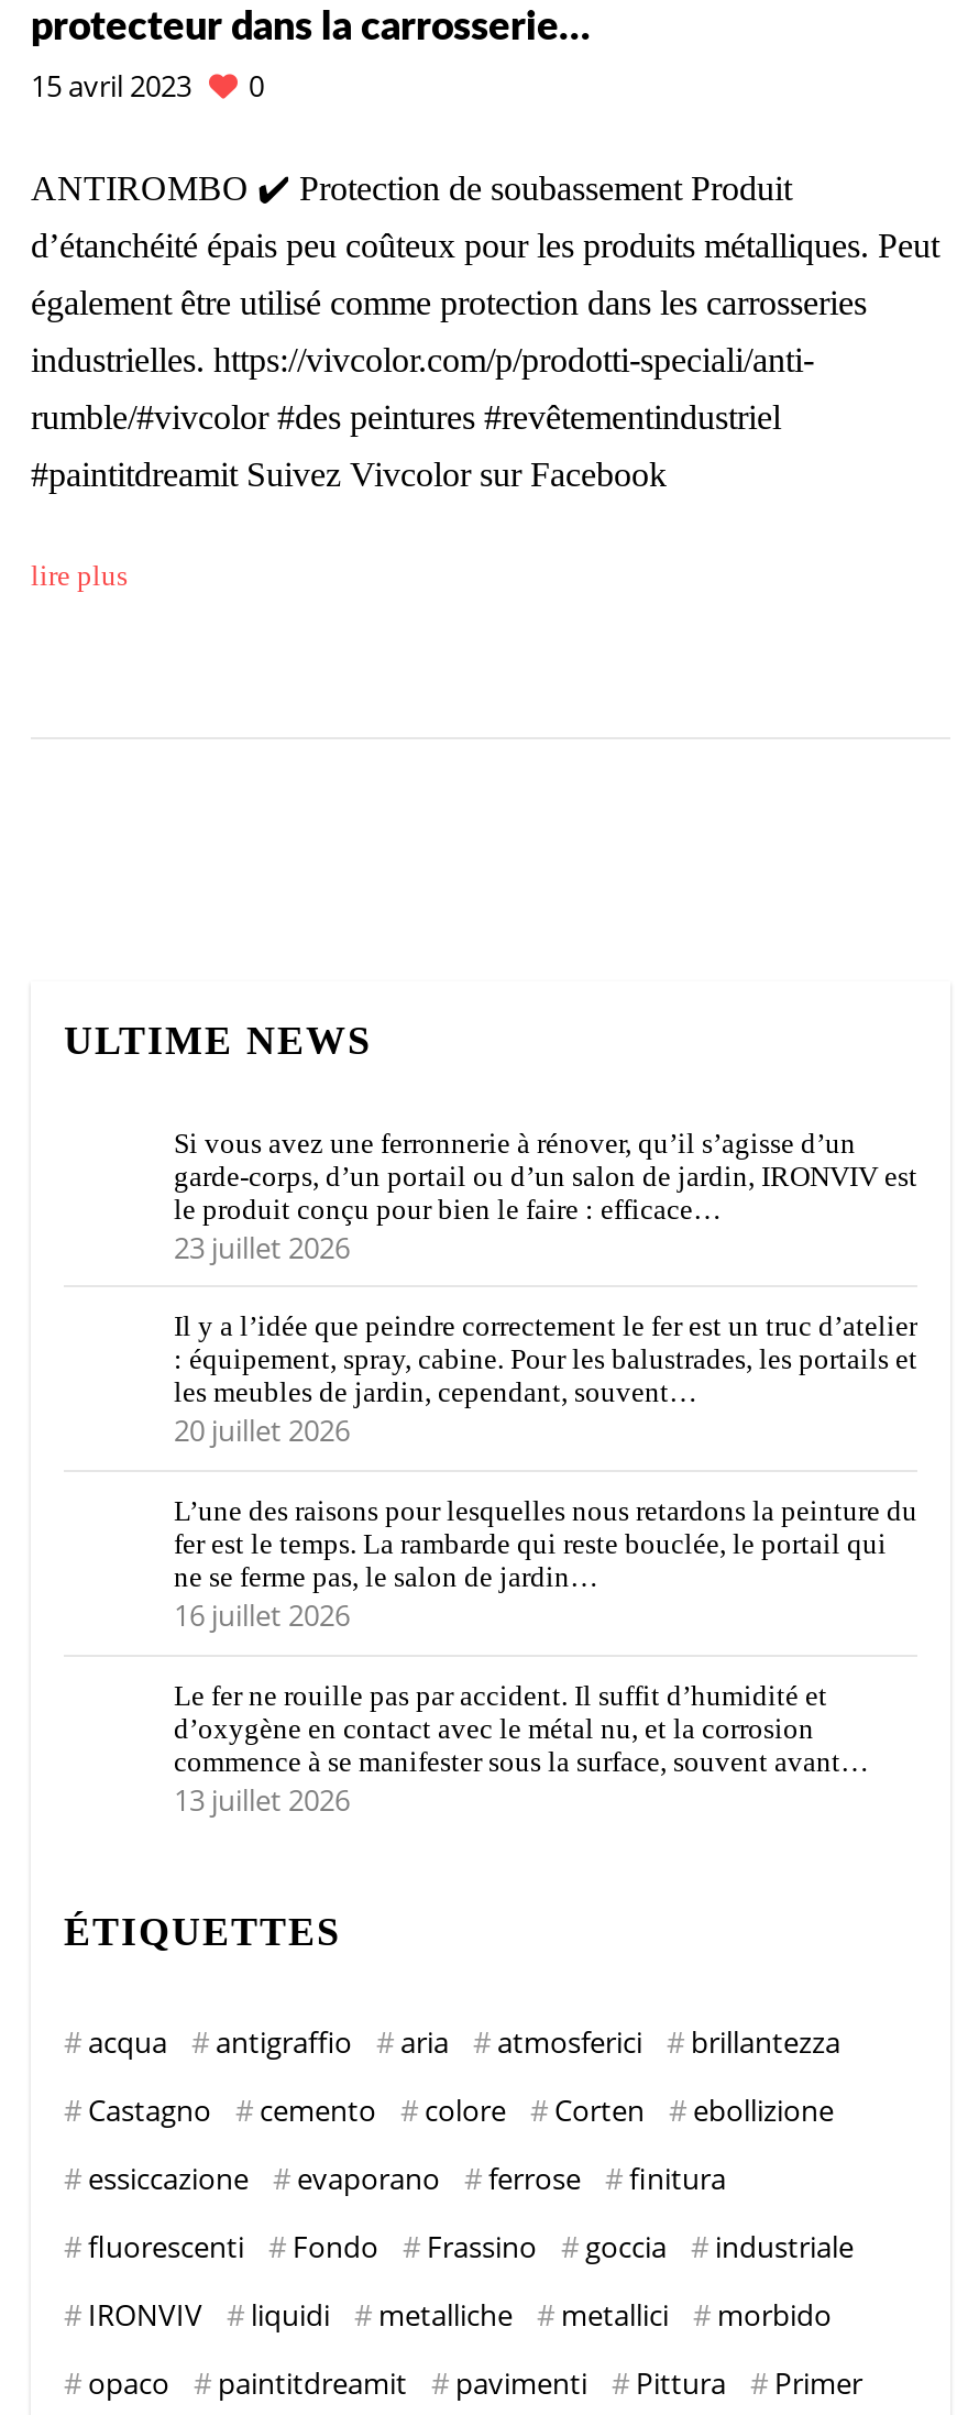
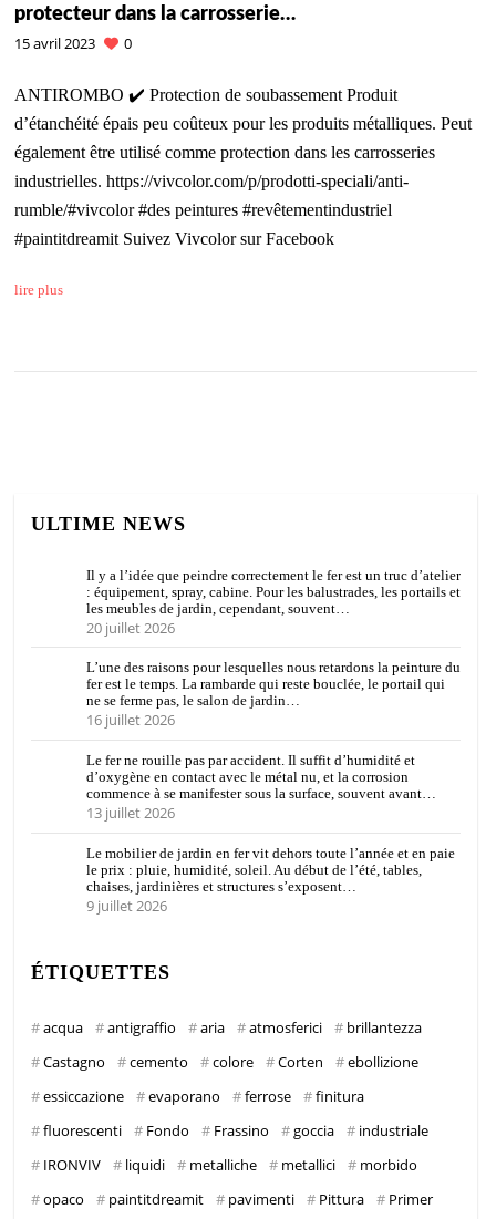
[174,1126,917,1266] Si vous avez une ferronnerie à rénover, qu’il s’agisse d’un | garde-corps, d’un portail ou d’un salon de jardin, IRONVIV est | le produit conçu pour bien le faire : efficace… | 23 juillet 2026 -> none
moved [174,1310,917,1821] -> [86,566,461,823]: Il y a l’idée que peindre correctement le fer est un truc d’atelier | : équipement, spray, cabine. Pour les balustrades, les portails et | les meubles de jardin, cependant, souvent… | ... | commence à se manifester sous la surface, souvent avant… | 13 juillet 2026
none -> [86,845,455,916] Le mobilier de jardin en fer vit dehors toute l’année et en paie | le prix : pluie, humidité, soleil. Au début de l’été, tables, | chaises, jardinières et structures s’exposent… | 9 juillet 2026

